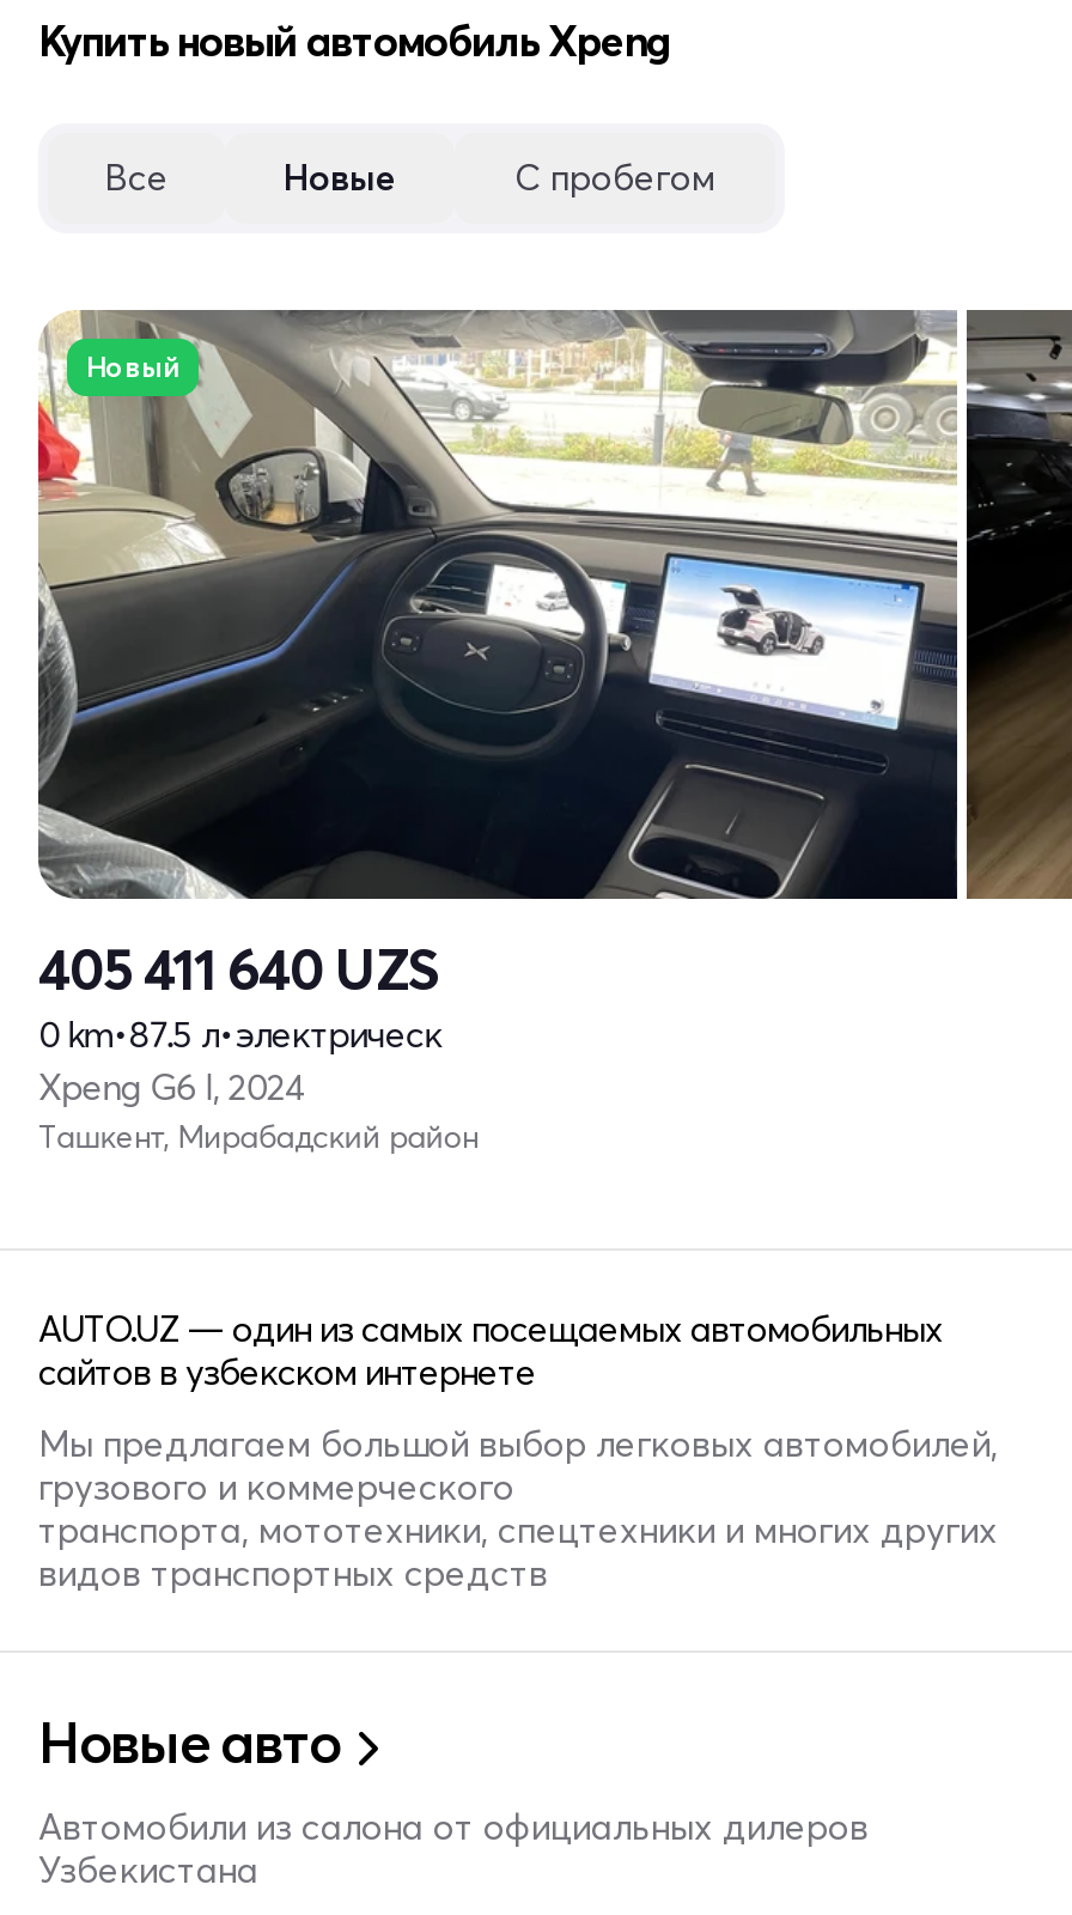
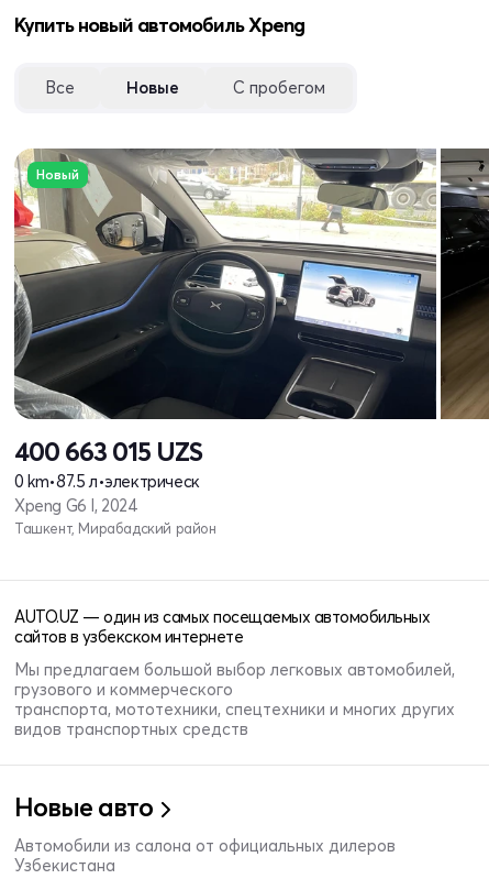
[38,935,435,1004] 405 411 640 UZS -> [14,436,202,468] 400 663 015 UZS

